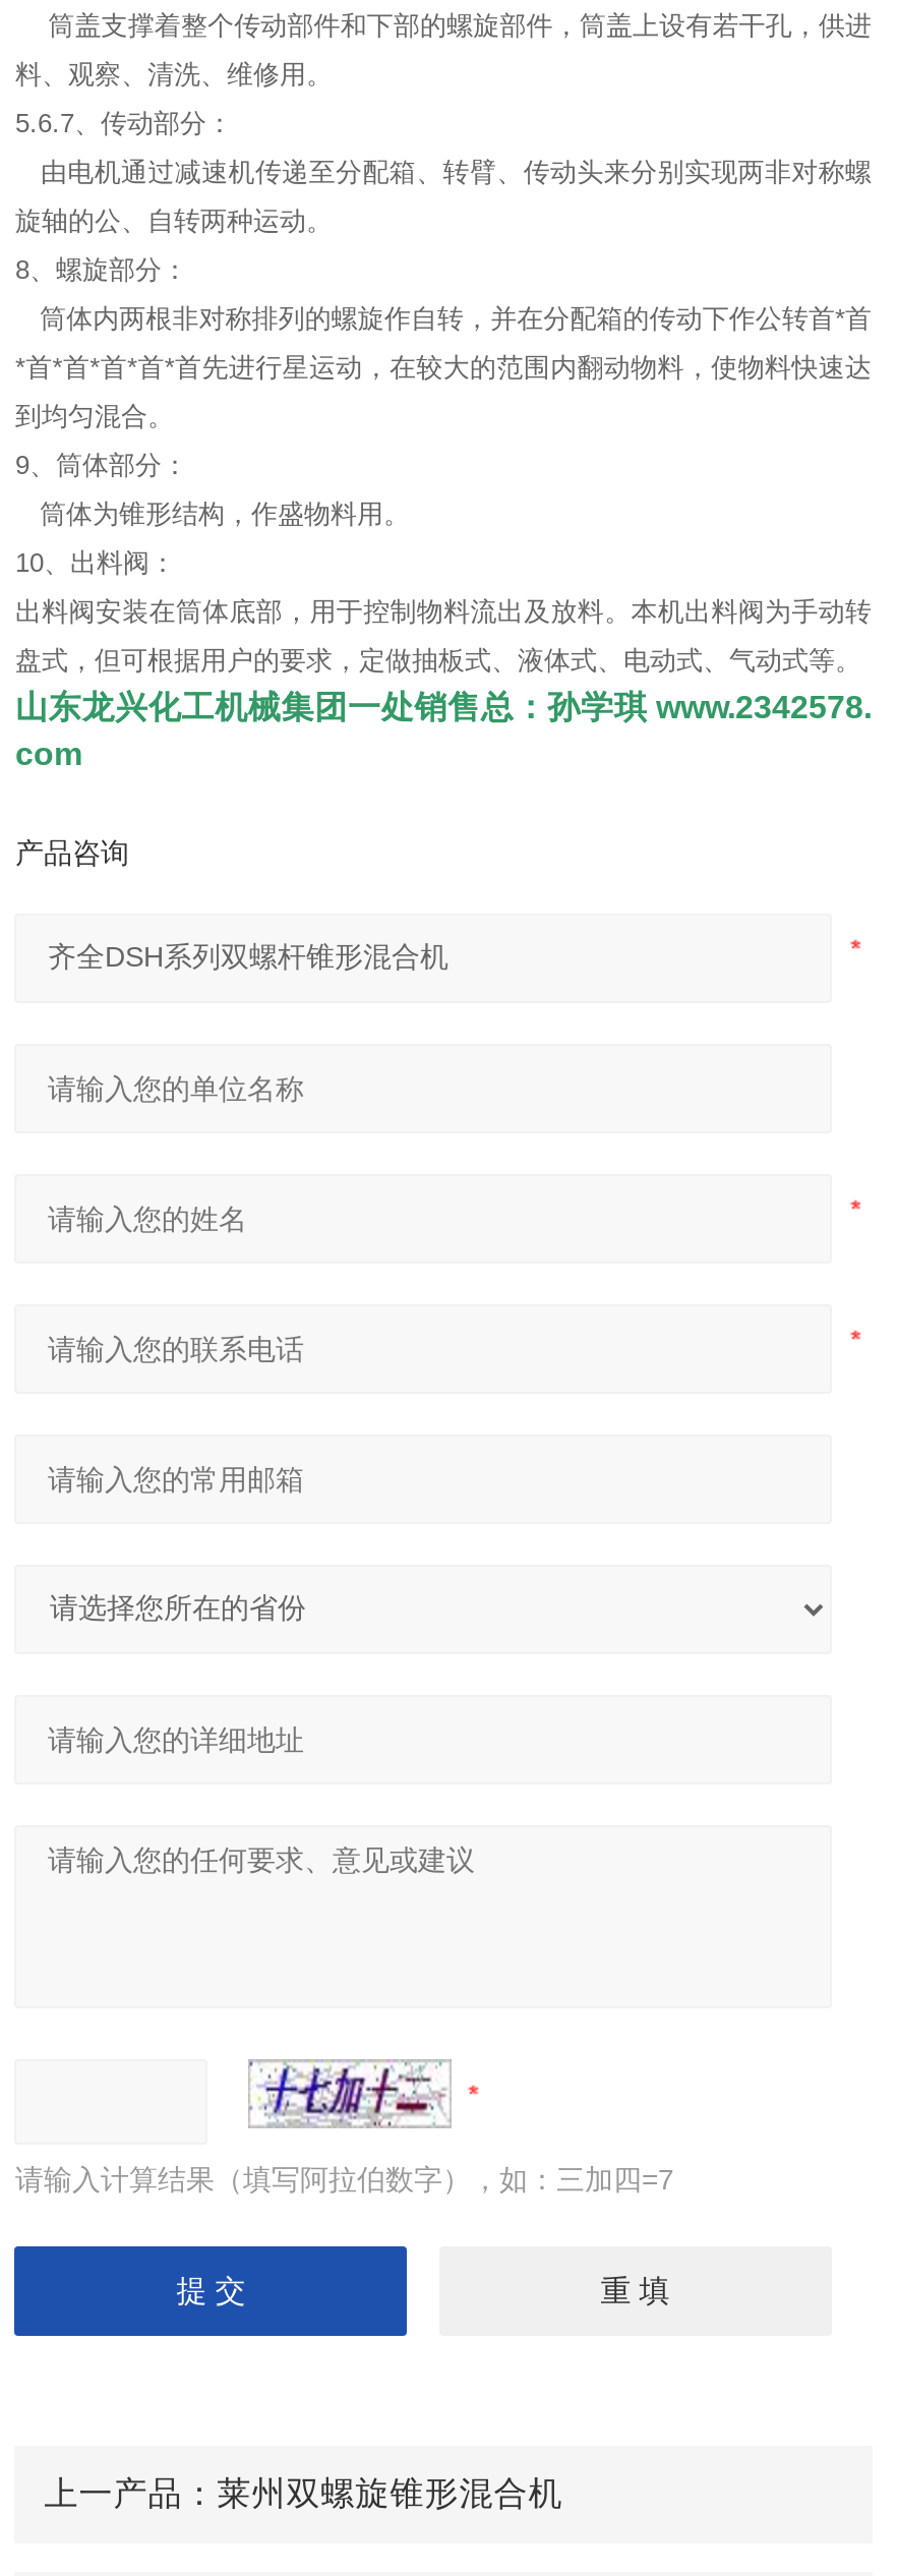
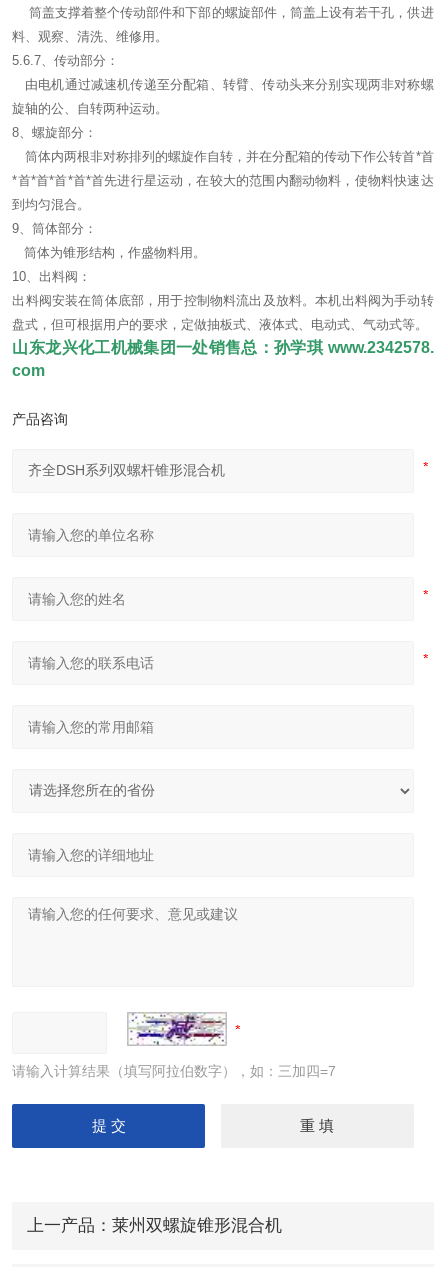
[250,2059,450,2128] [image] -> [128,1012,227,1045] [image]

